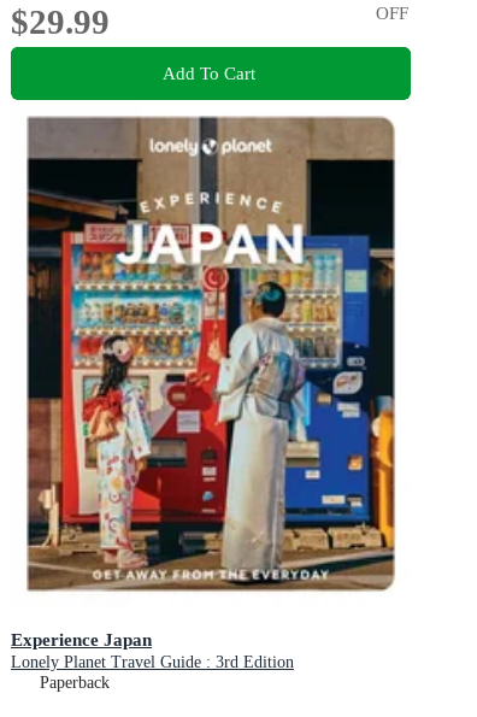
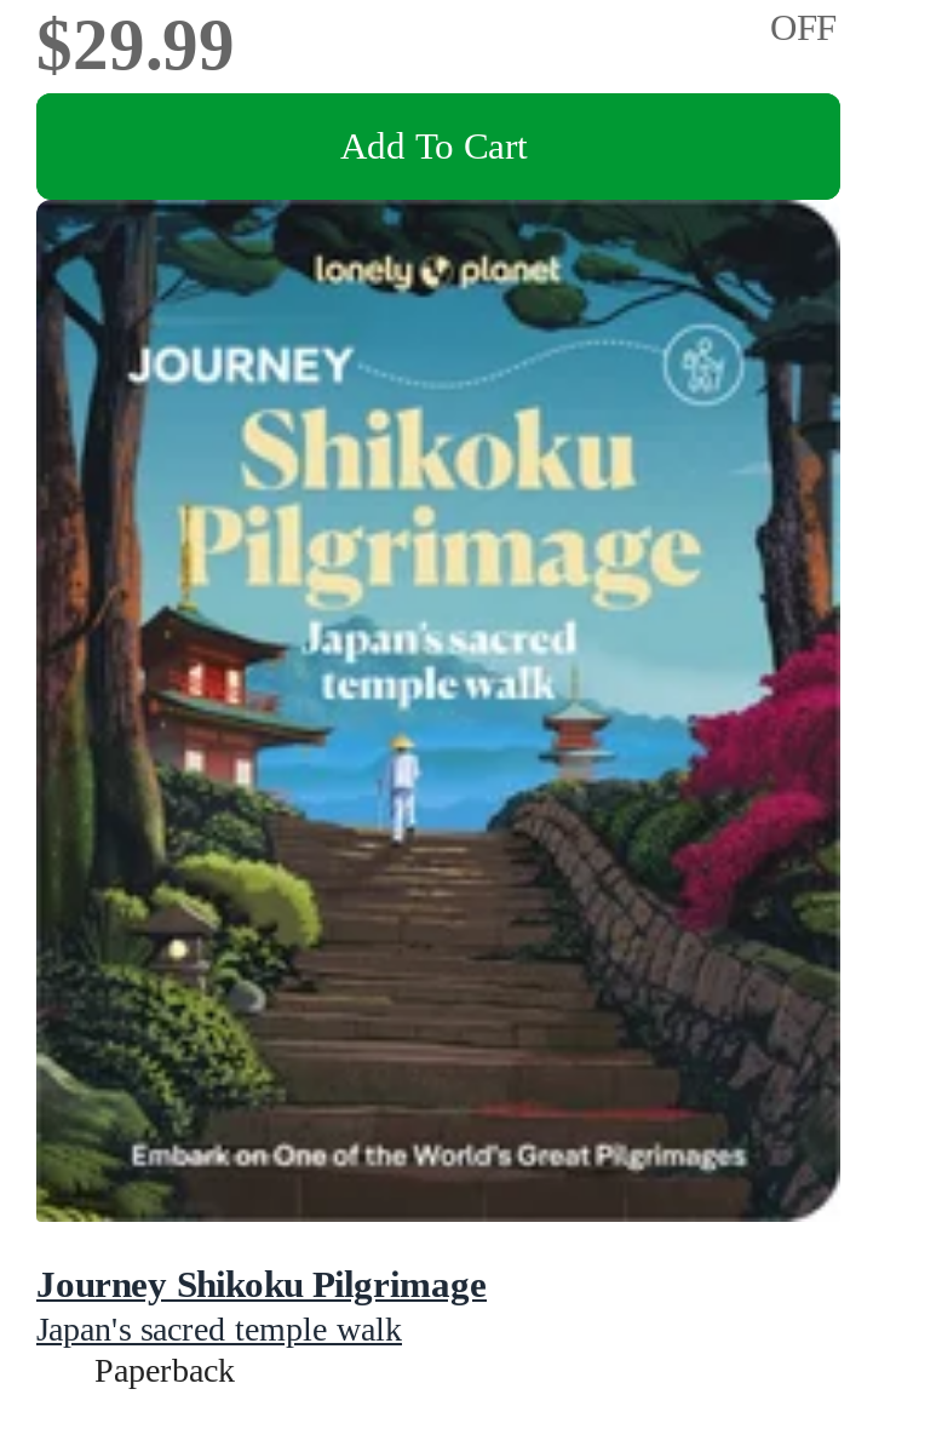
[11,99,411,671] [image] | Experience Japan | Lonely Planet Travel Guide : 3rd Edition -> [34,199,843,1348] [image] | Journey Shikoku Pilgrimage | Japan's sacred temple walk

